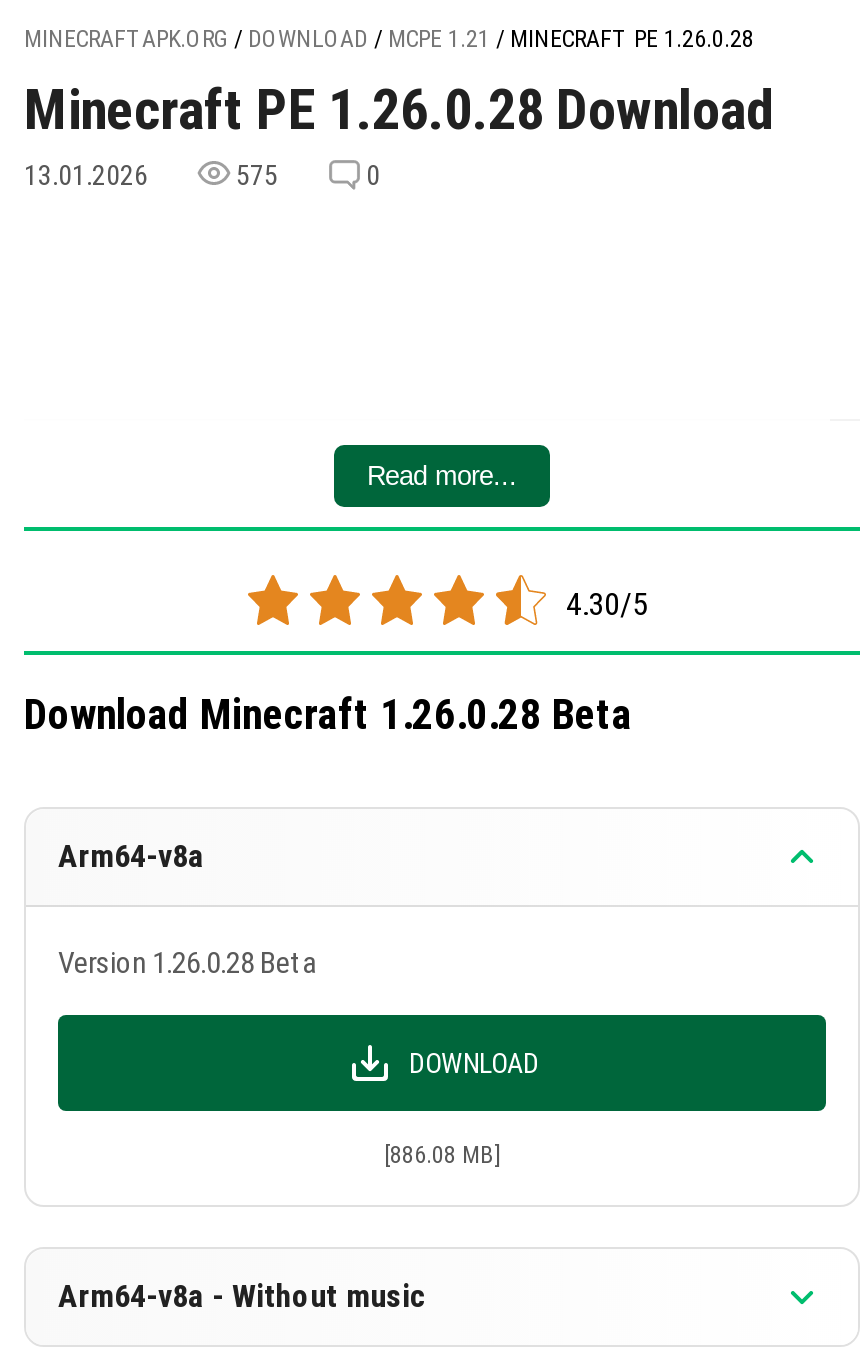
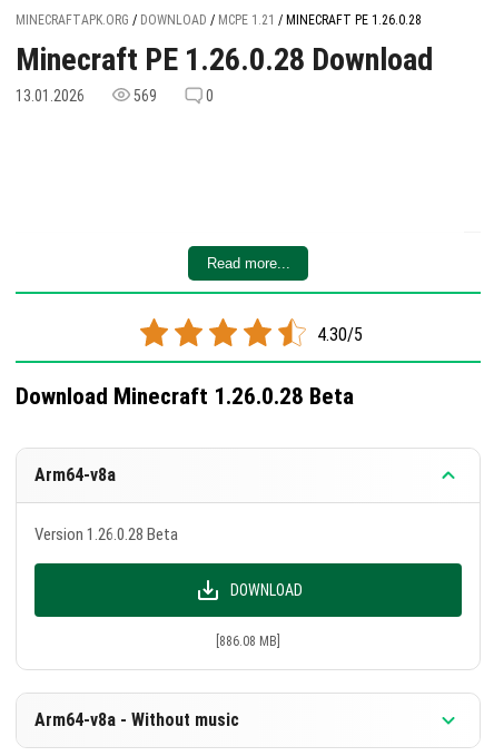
[236,159,278,191] 575 -> [134,87,157,105] 569

